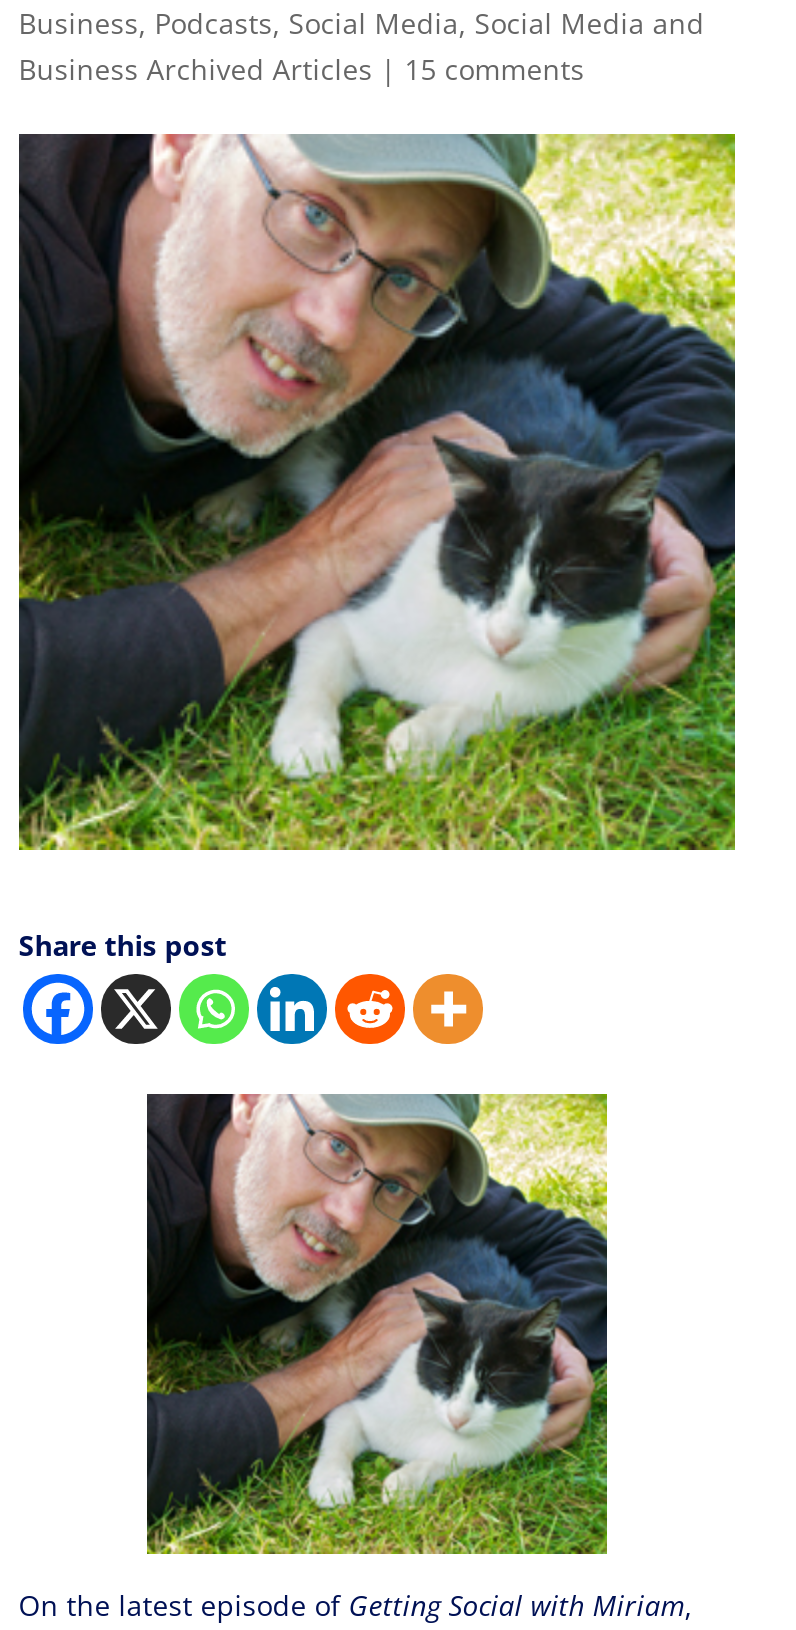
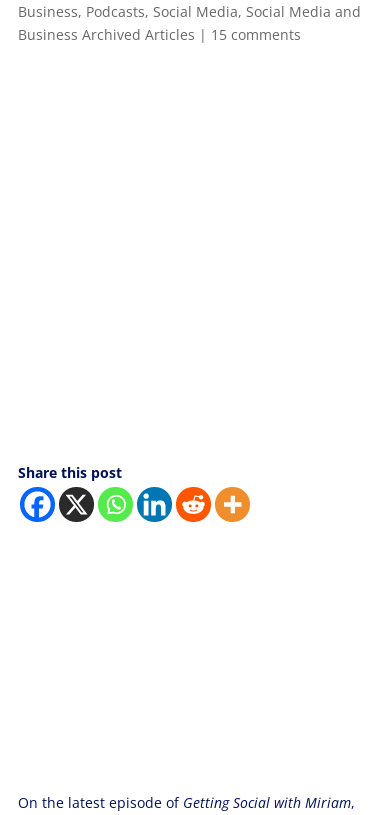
[17,132,737,852] [image] -> none
[145,1092,609,1556] [image] -> none

